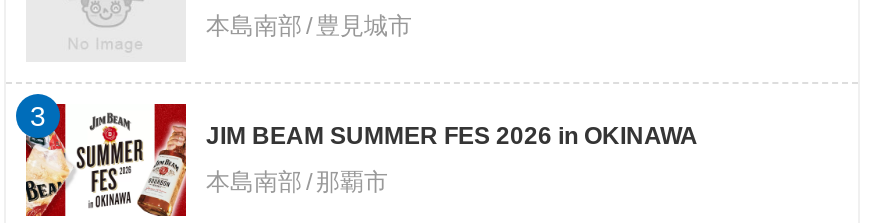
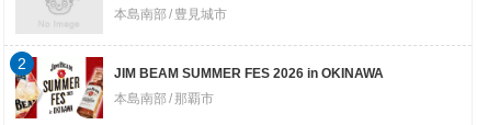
[30,99,46,131] 3 -> [18,54,26,72] 2

